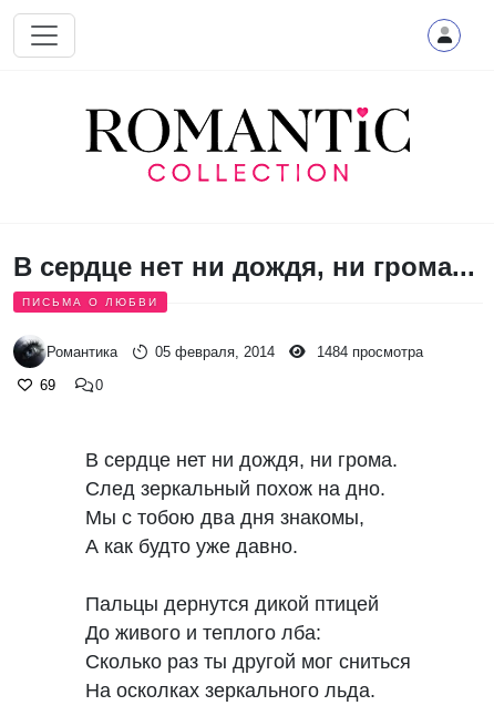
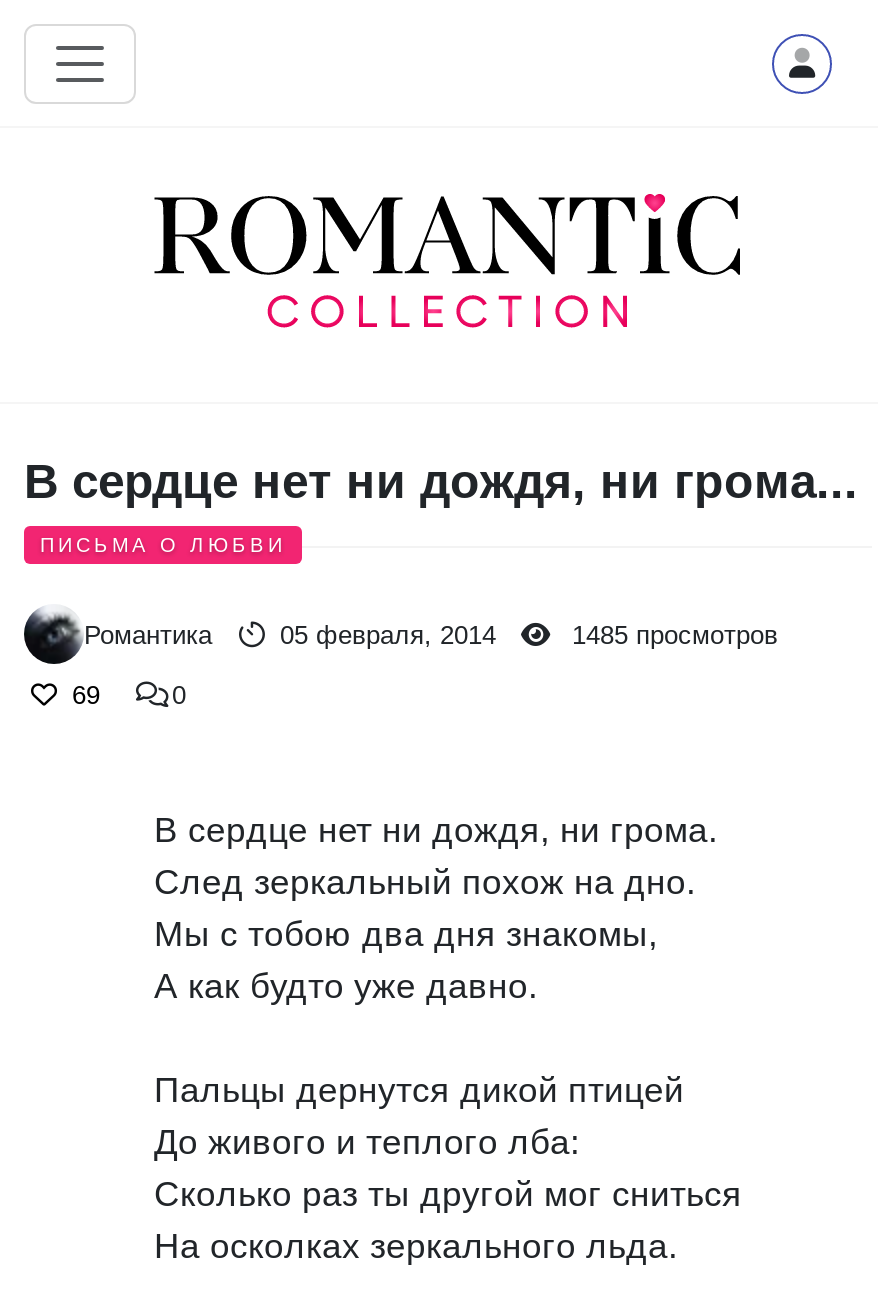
[312,343,423,360] 1484 просмотра -> [564,620,778,650] 1485 просмотров

